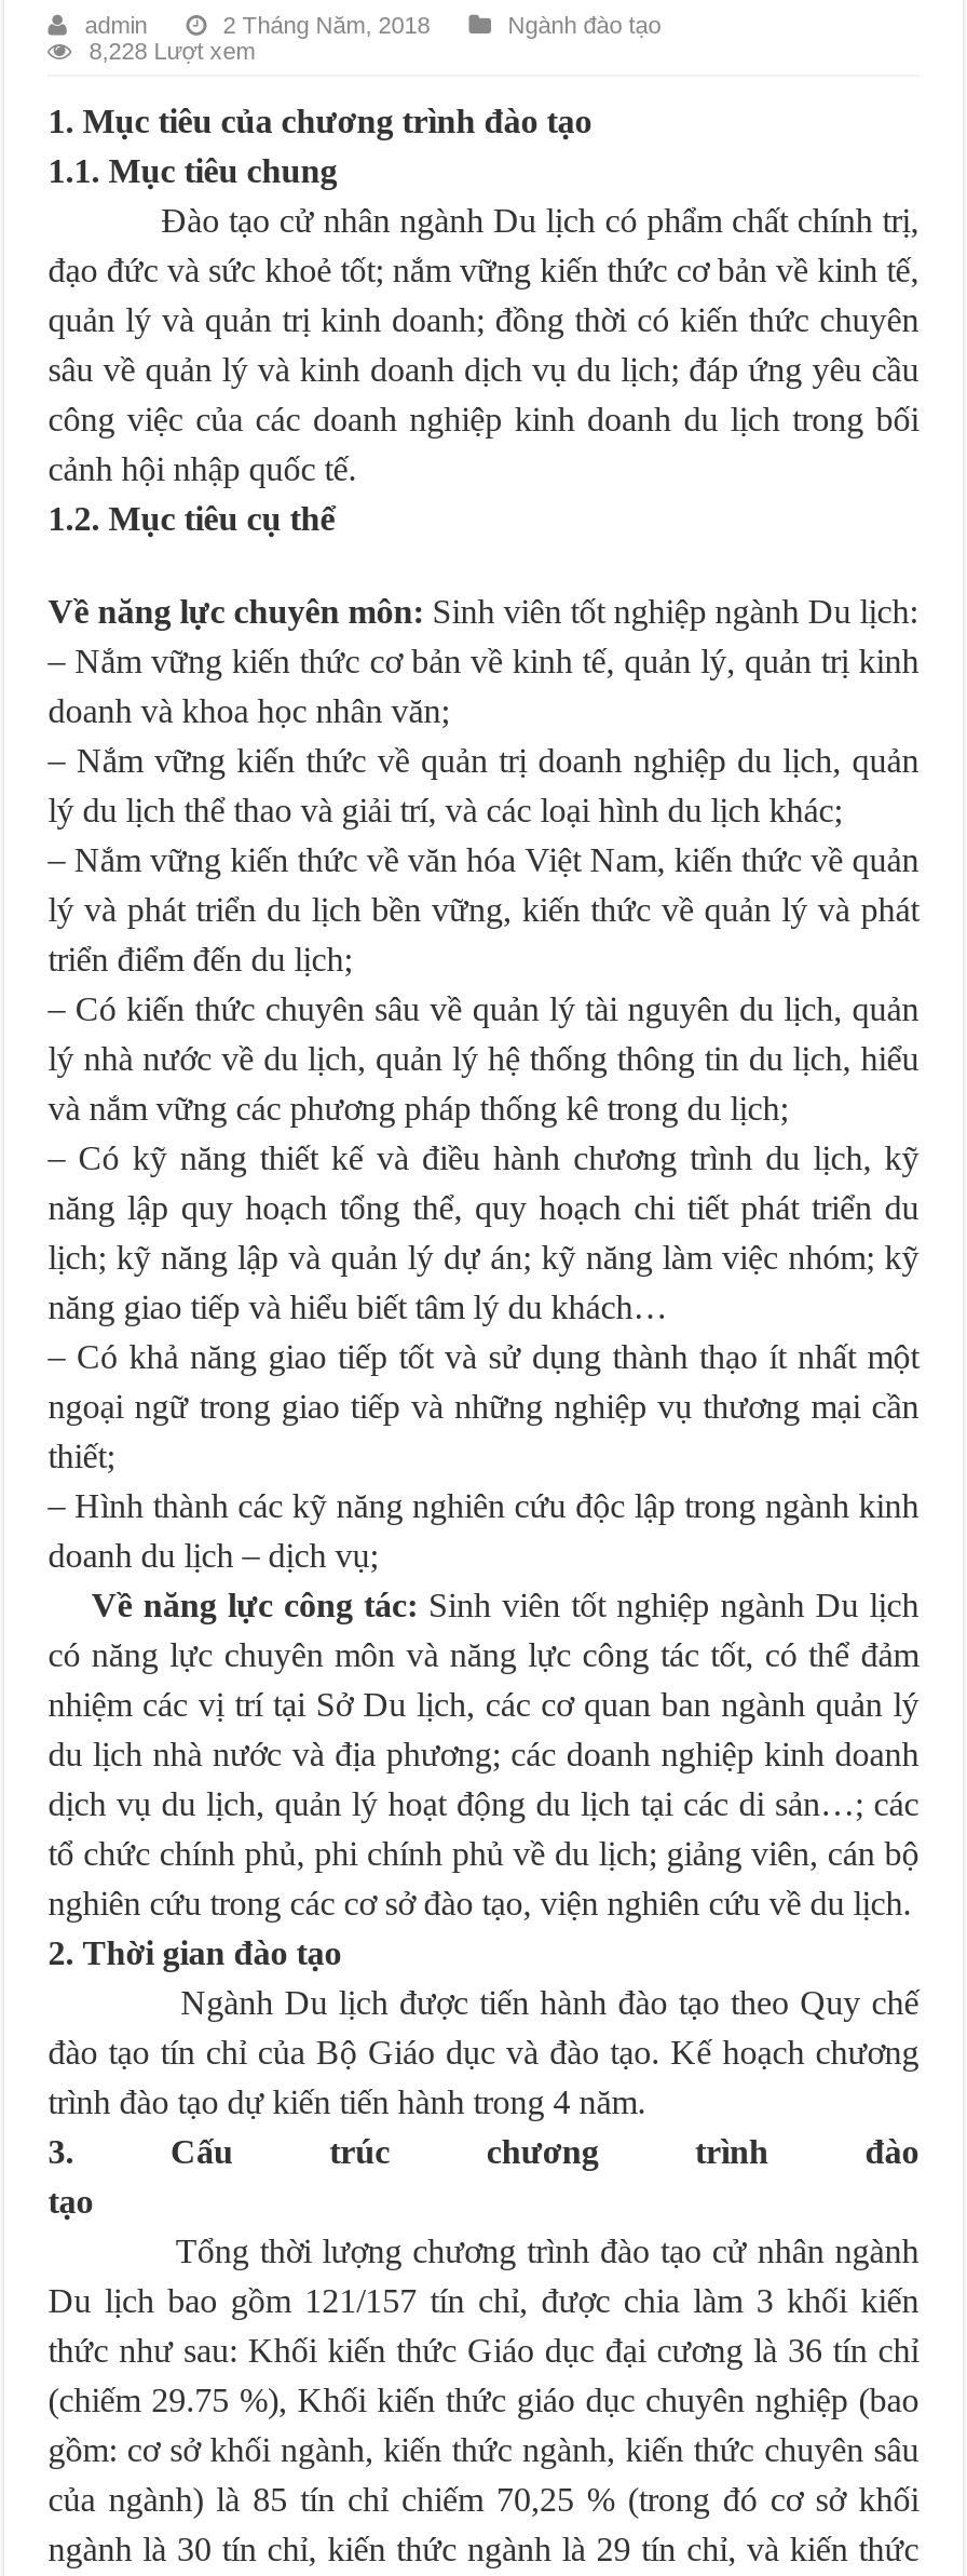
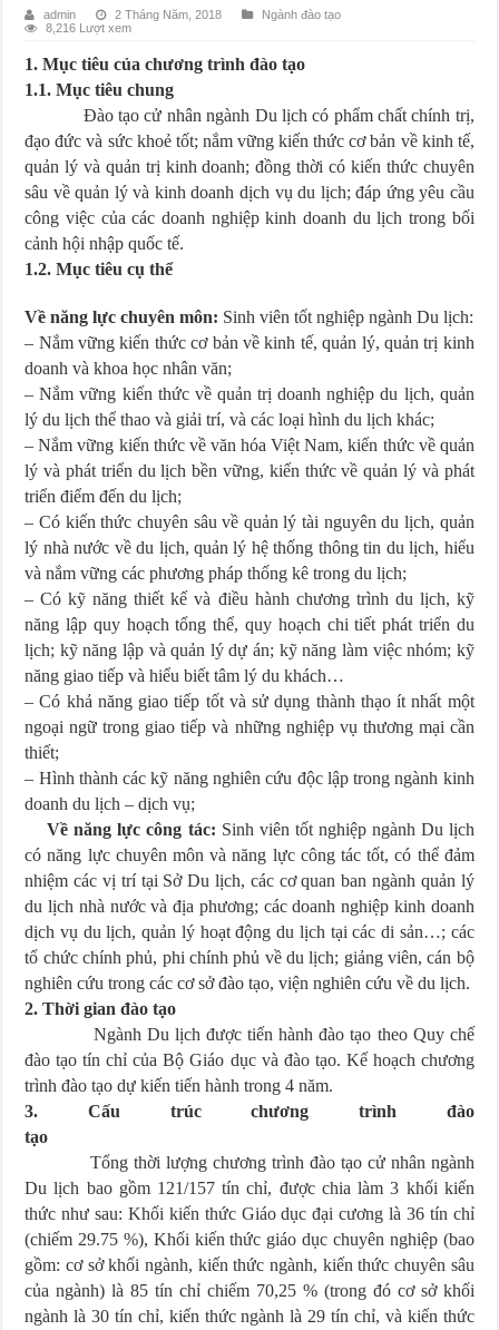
[89,37,255,63] 8,228 Lượt xem -> [46,21,132,34] 8,216 Lượt xem

